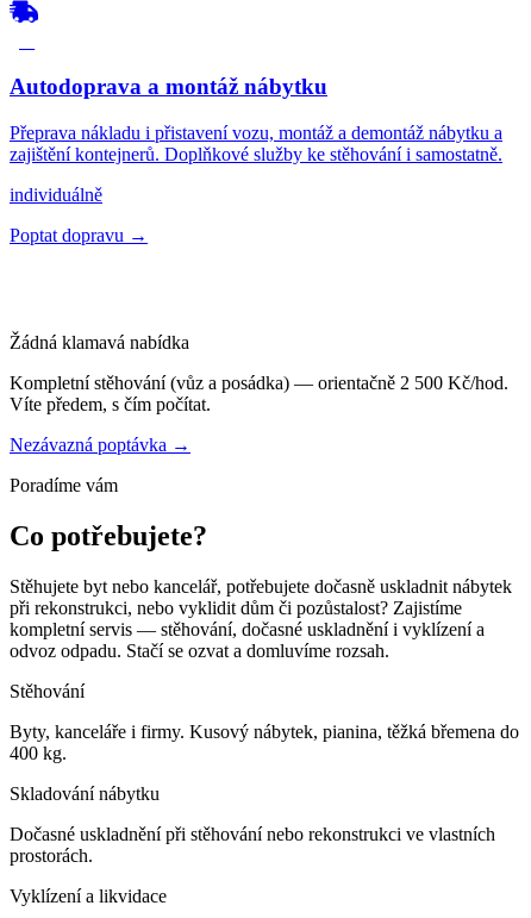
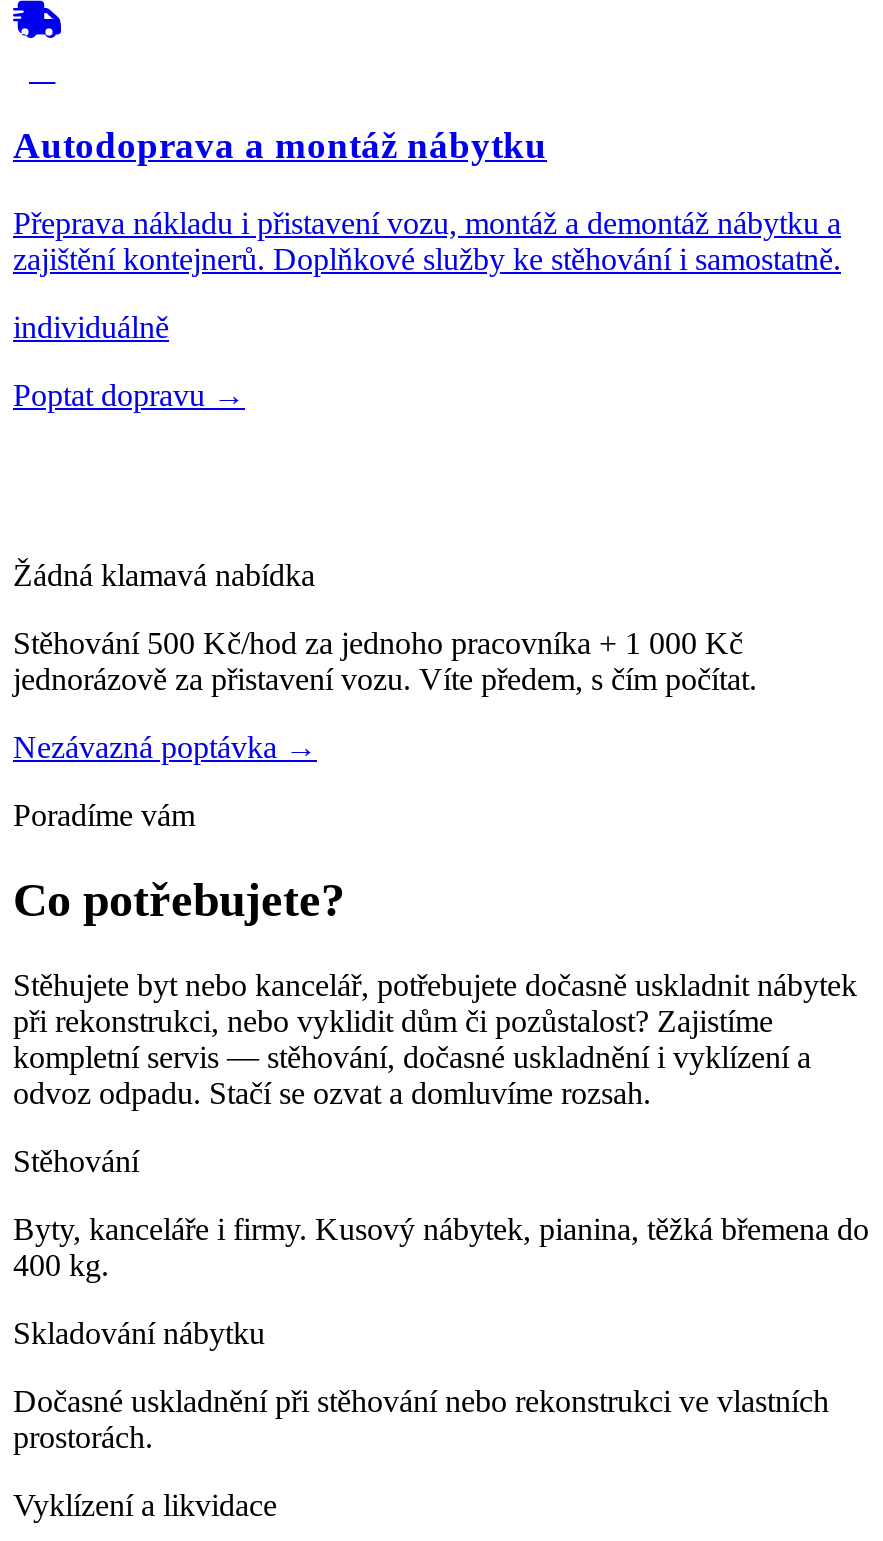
[10,373,508,414] Kompletní stěhování (vůz a posádka) — orientačně 2 500 Kč/hod. | Víte předem, s čím počítat. -> [13,626,757,696] Stěhování 500 Kč/hod za jednoho pracovníka + 1 000 Kč | jednorázově za přistavení vozu. Víte předem, s čím počítat.

